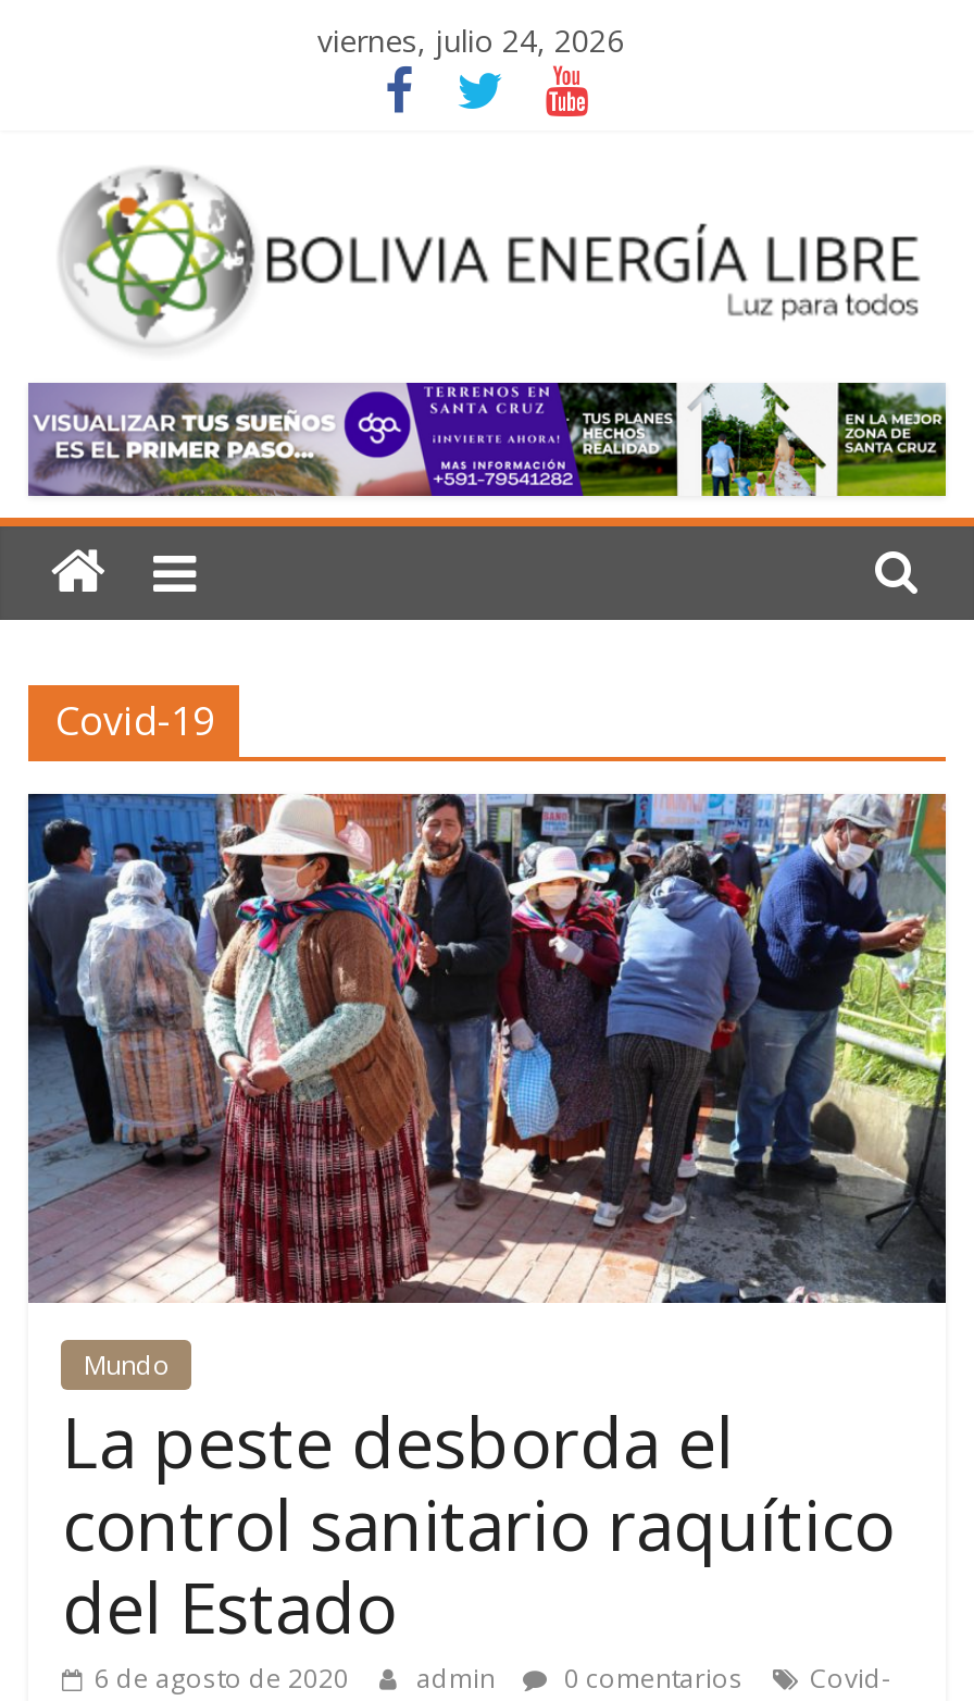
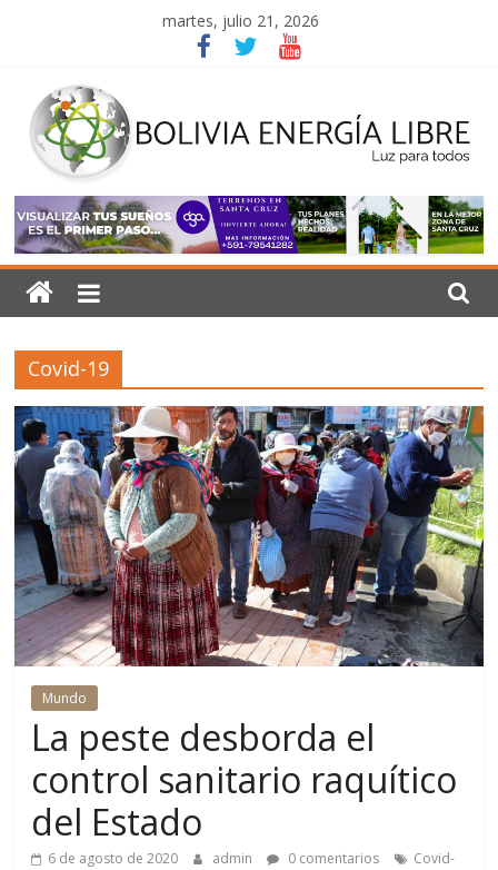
[317,20,624,61] viernes, julio 24, 2026 -> [162,10,319,31] martes, julio 21, 2026

